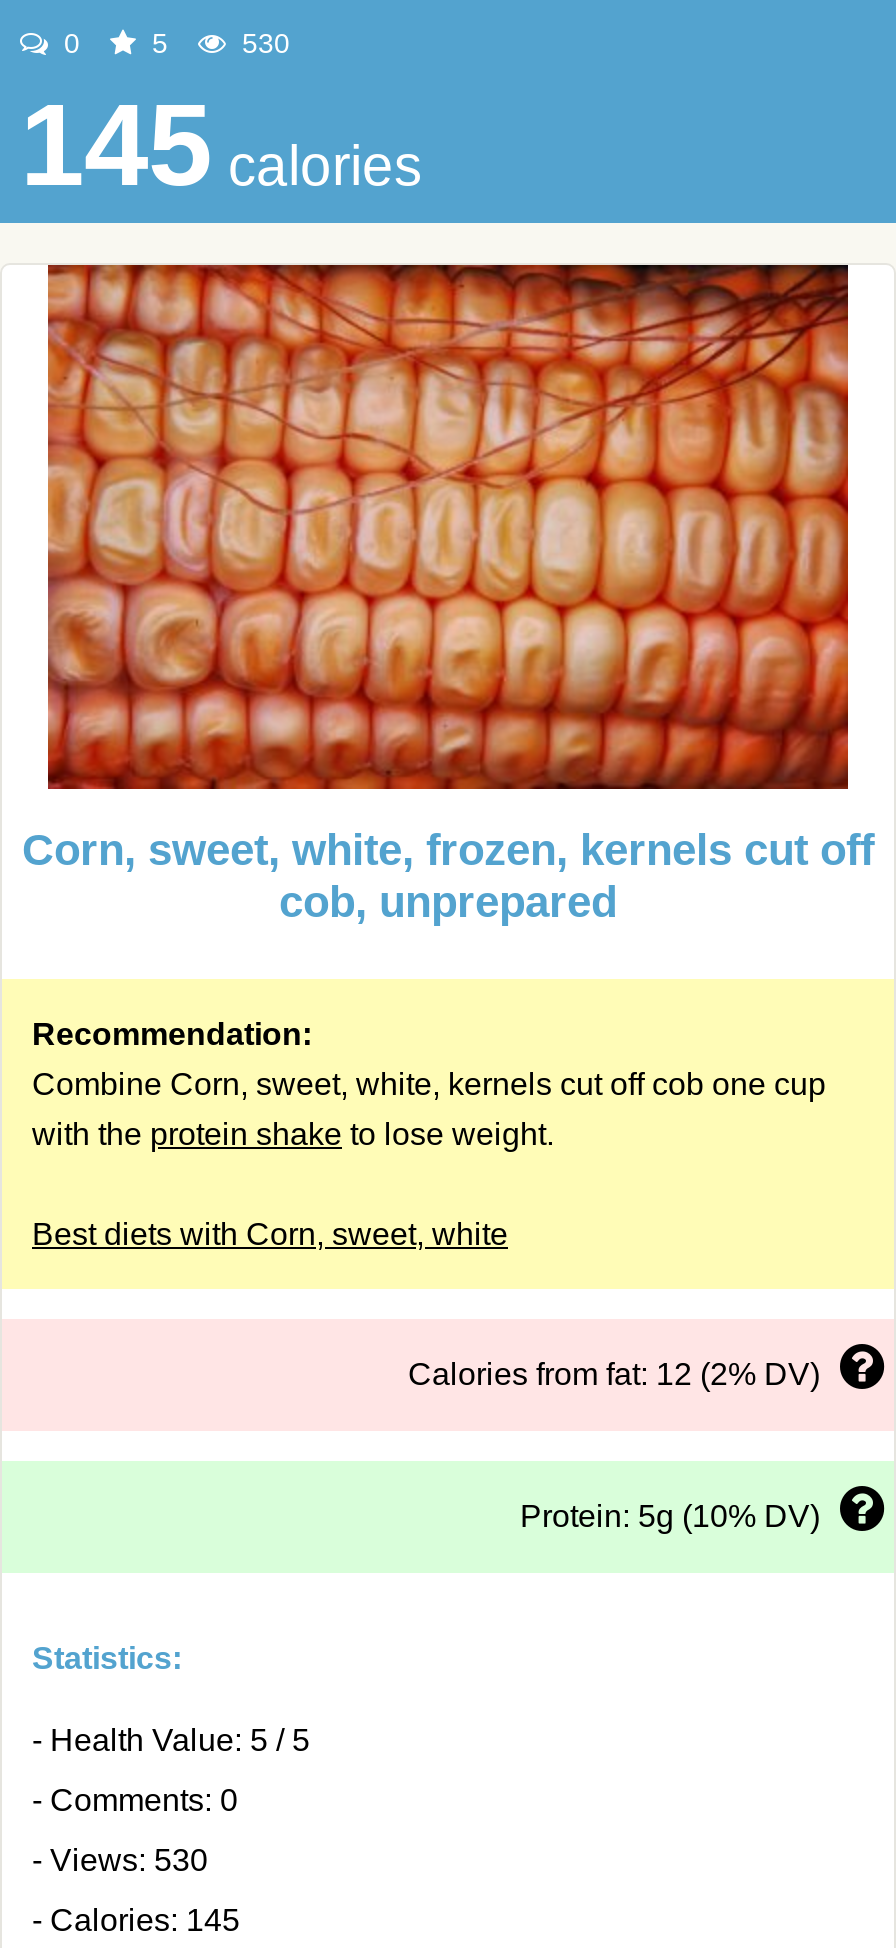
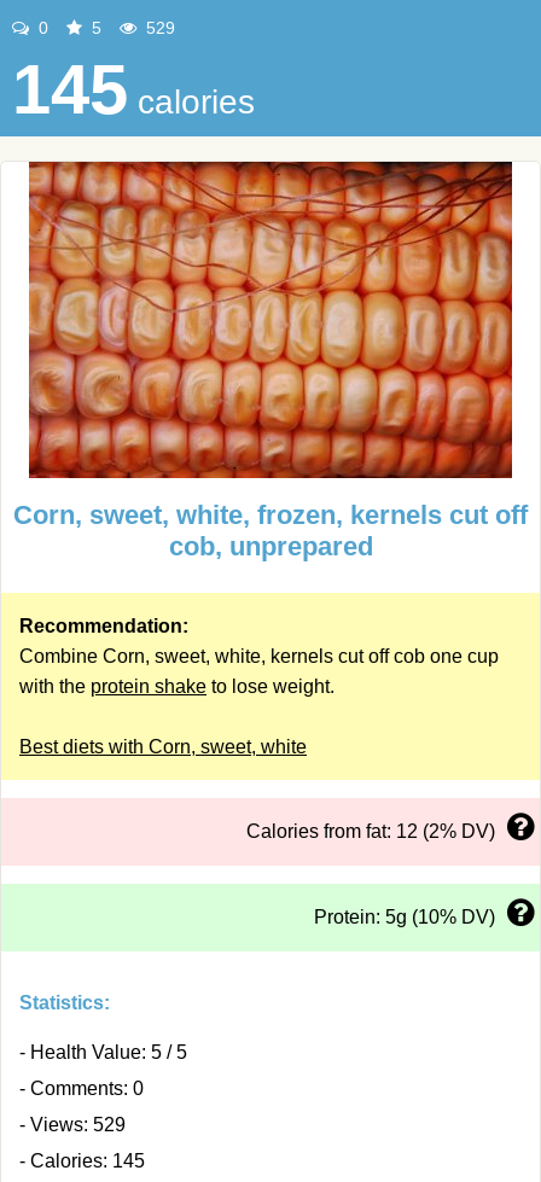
[234,27,290,59] 530 -> [141,18,175,37] 529
[32,1843,208,1877] - Views: 530 -> [19,1114,126,1135] - Views: 529

